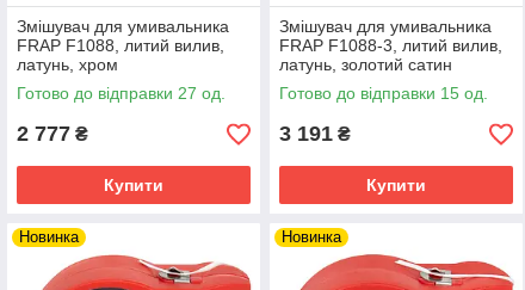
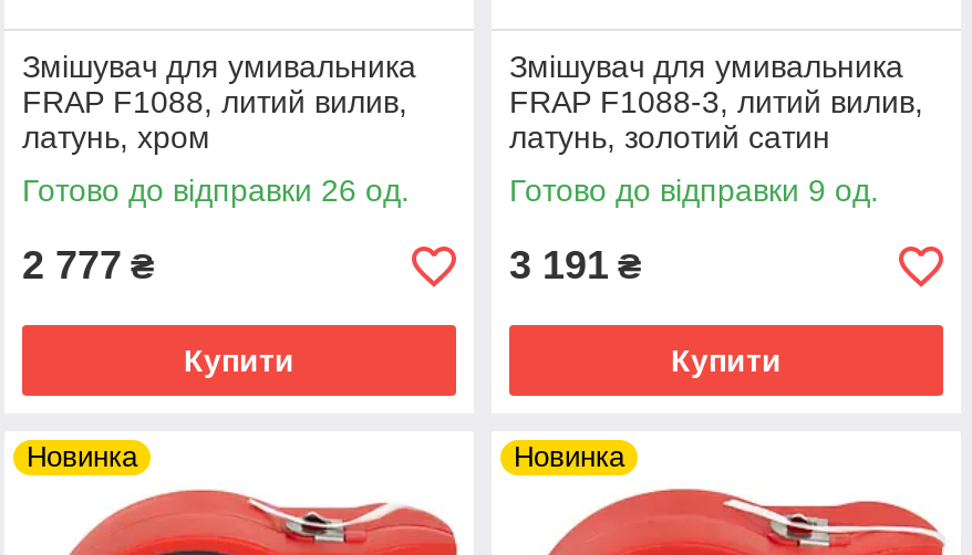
[17,84,226,103] Готово до відправки 27 од. -> [22,172,410,208] Готово до відправки 26 од.
[279,84,488,103] Готово до відправки 15 од. -> [509,172,879,208] Готово до відправки 9 од.

